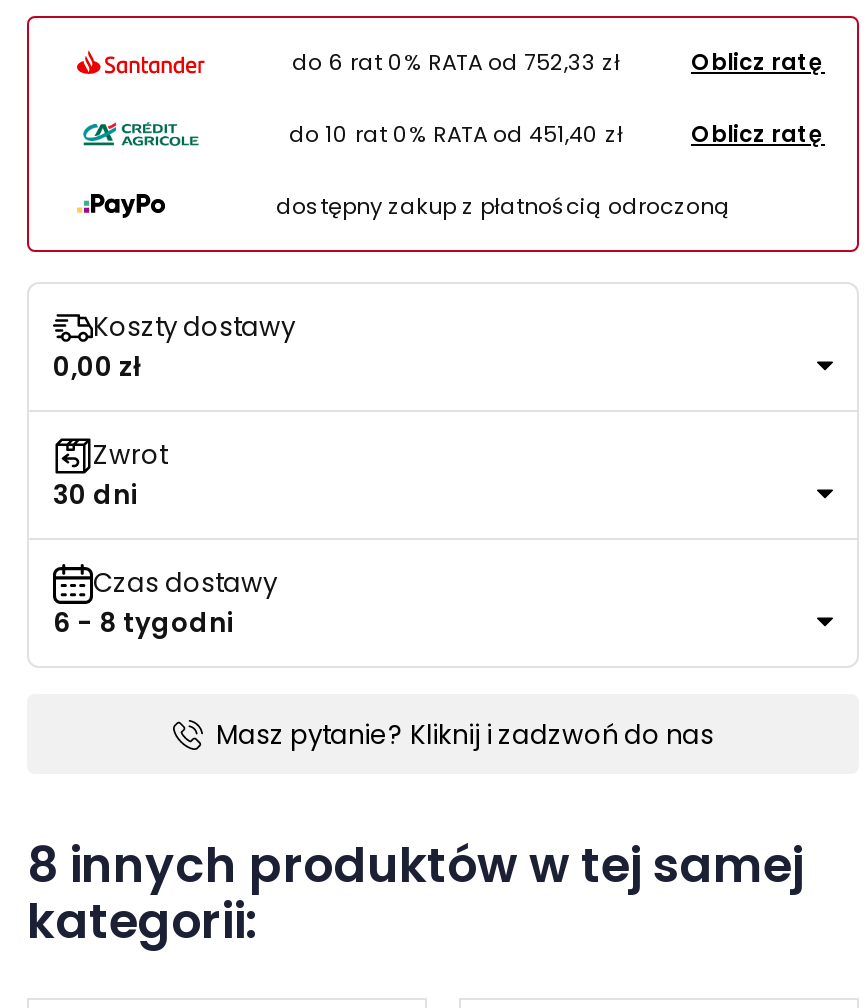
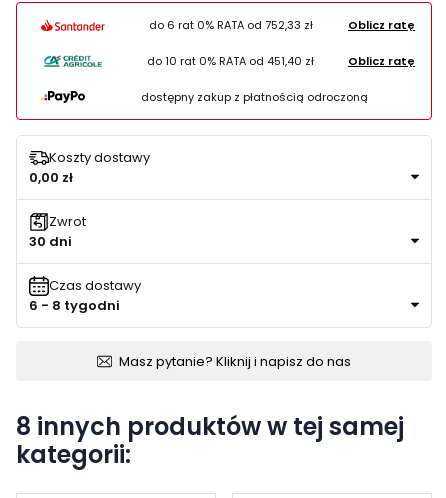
[216,716,714,754] Masz pytanie? Kliknij i zadzwoń do nas -> [119,352,351,371] Masz pytanie? Kliknij i napisz do nas

